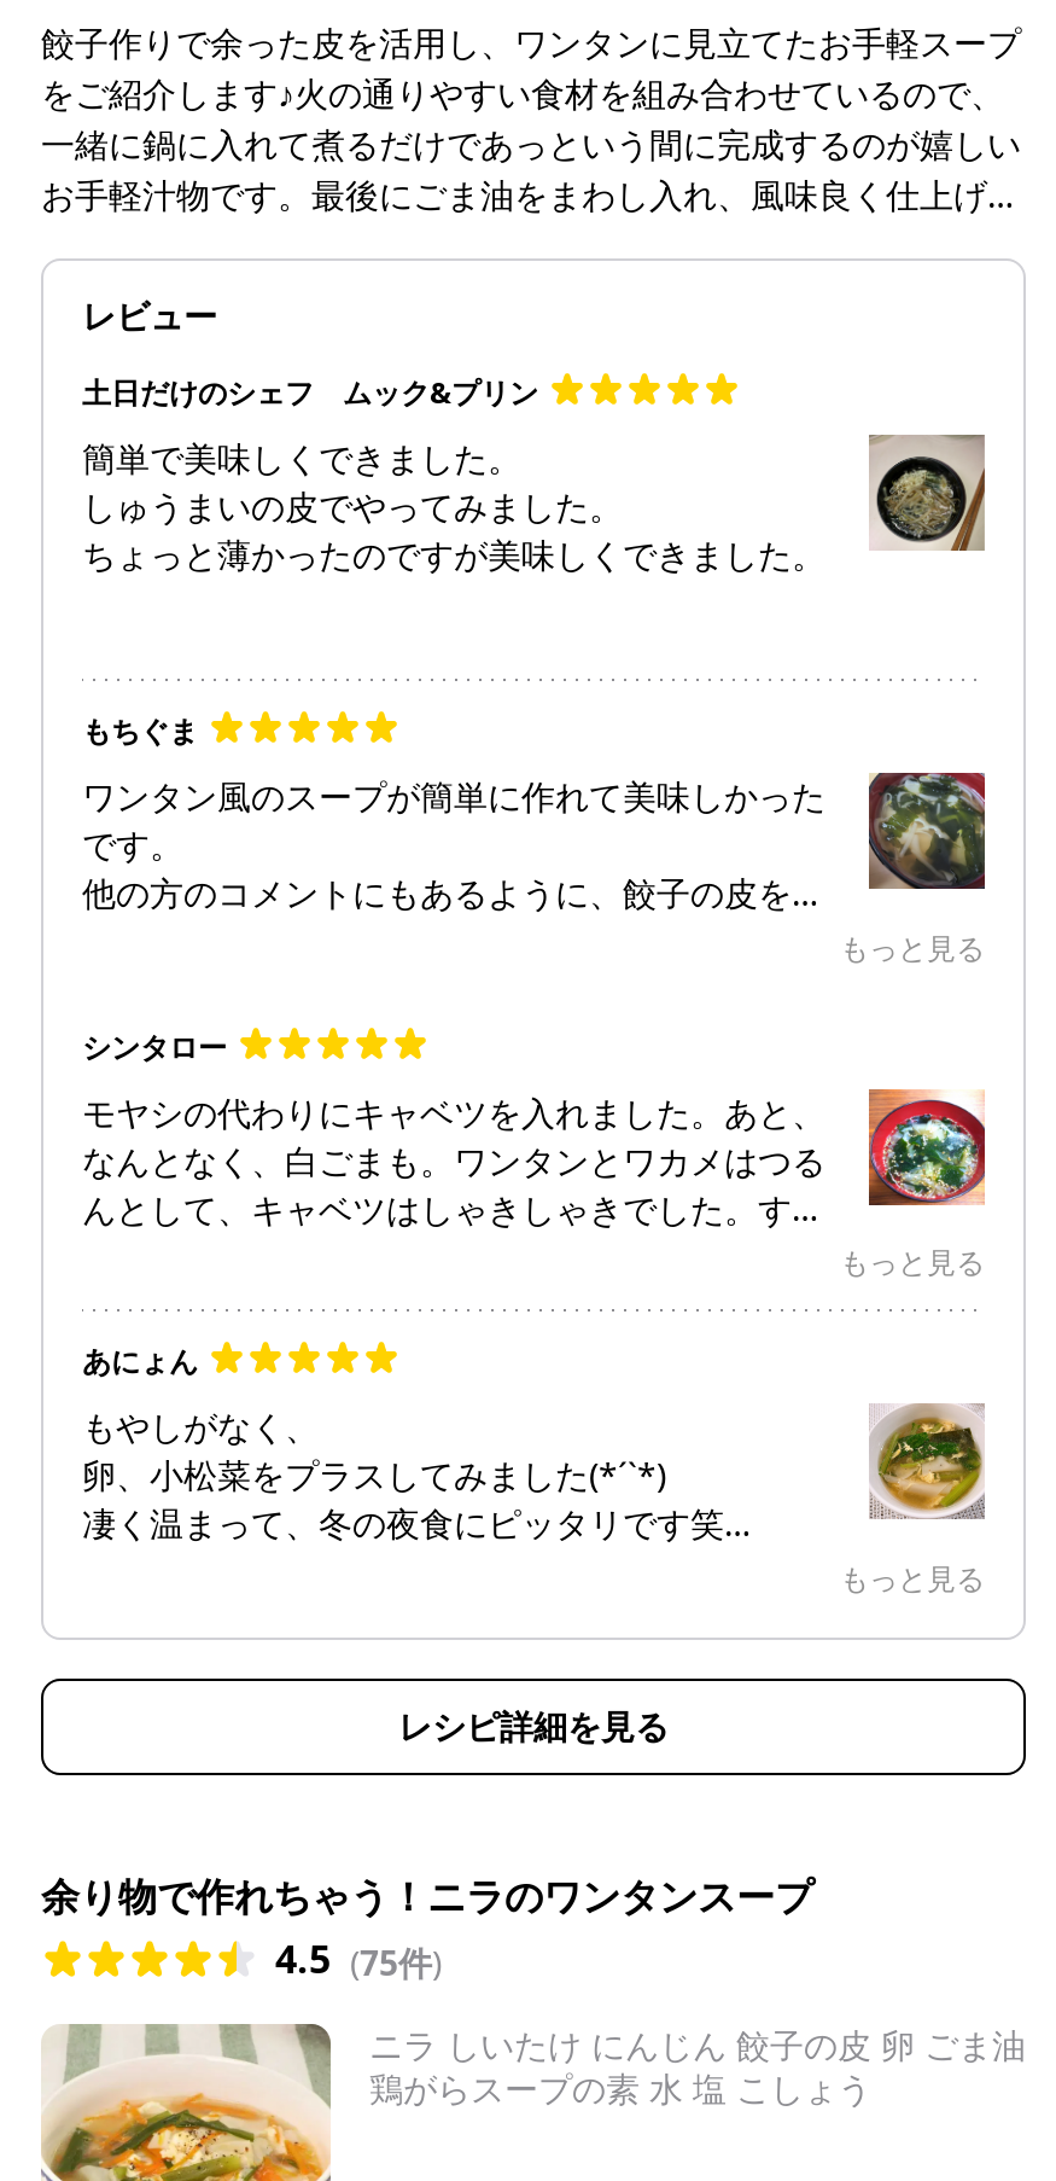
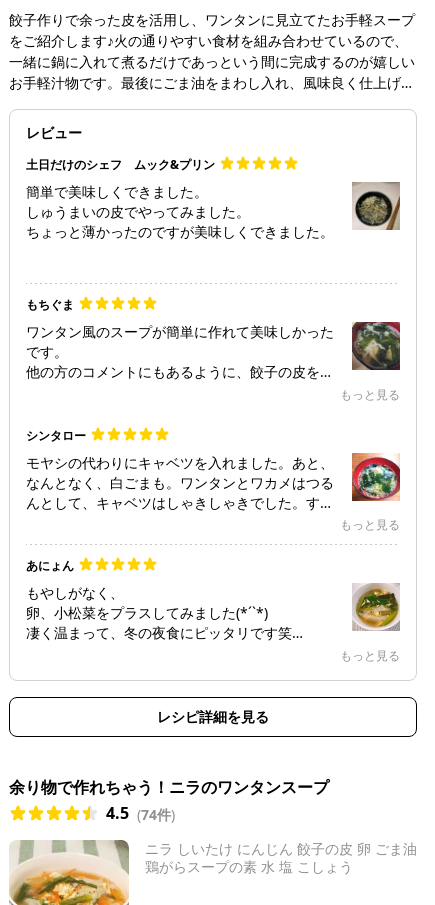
[275,1931,442,1984] 4.5 (75件) -> [106,801,175,823] 4.5 (74件)

